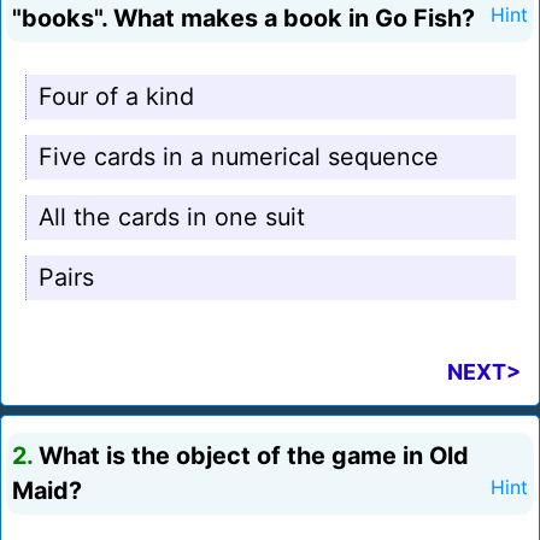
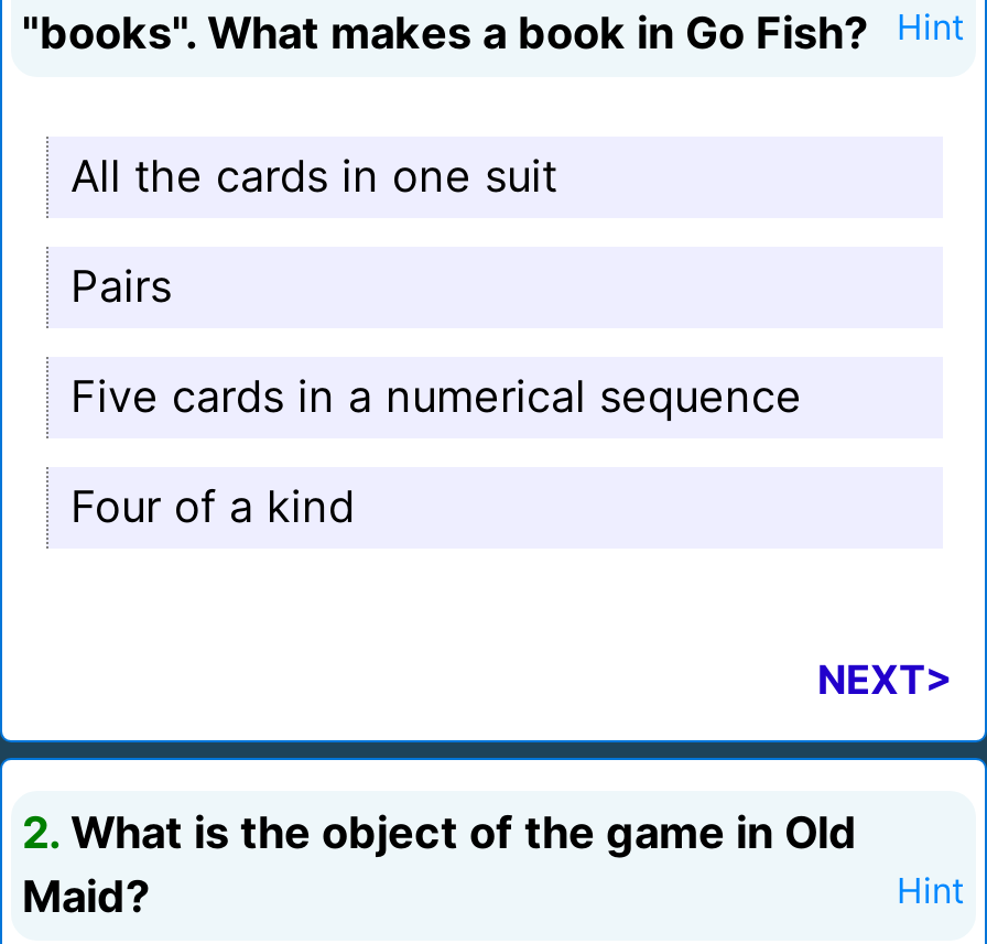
moved [39,82,439,171] -> [70,370,802,533]: Four of a kind | Five cards in a numerical sequence
moved [39,202,305,292] -> [70,150,557,313]: All the cards in one suit | Pairs

